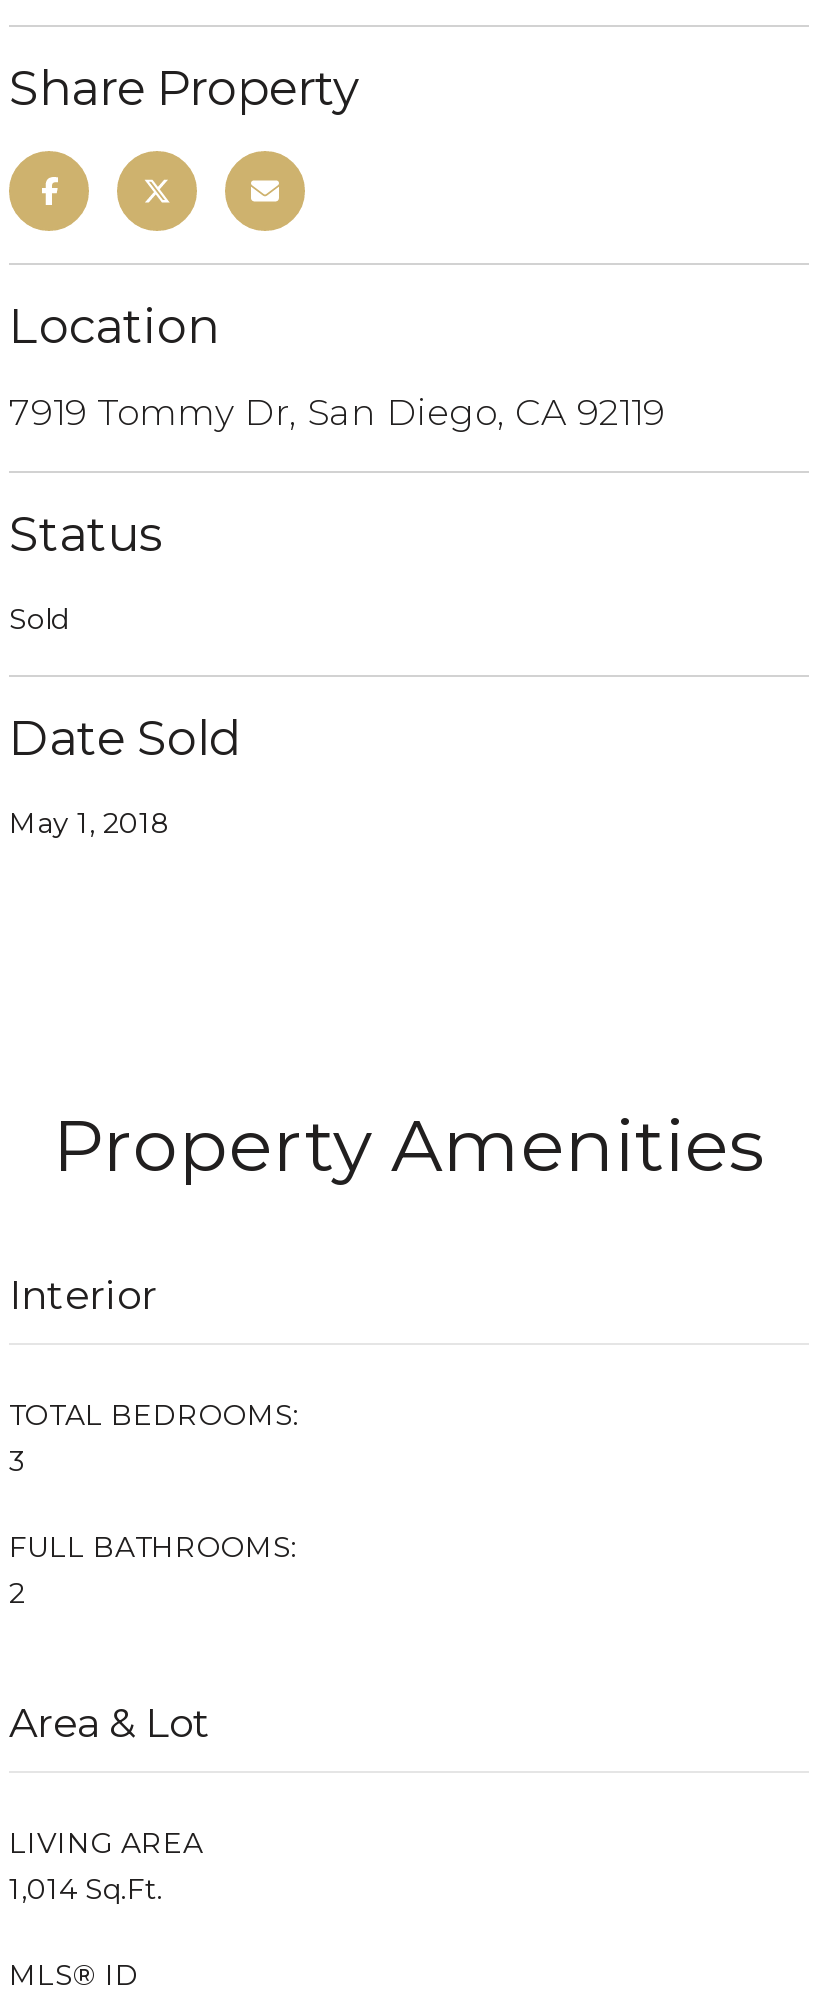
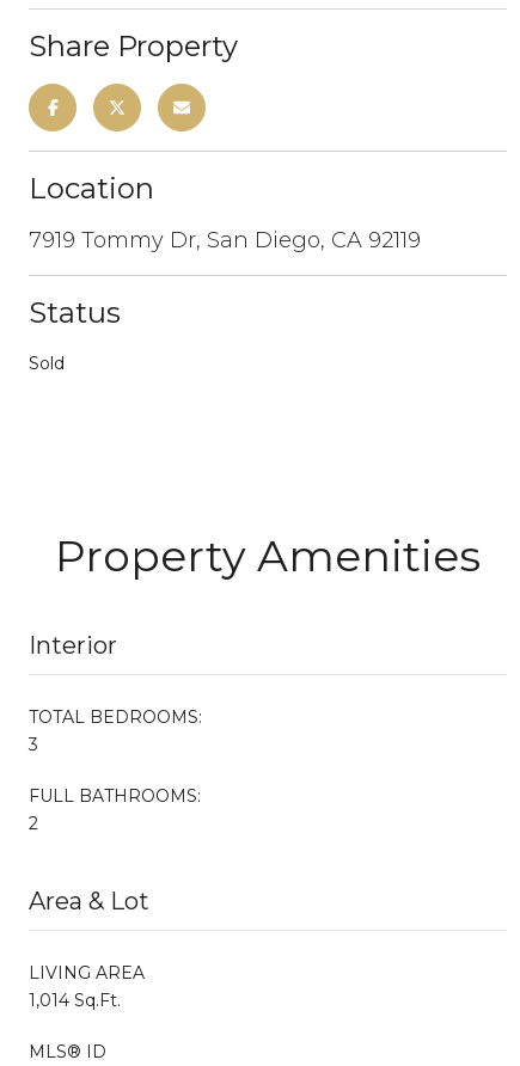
[9,708,241,840] Date Sold | May 1, 2018 -> none

